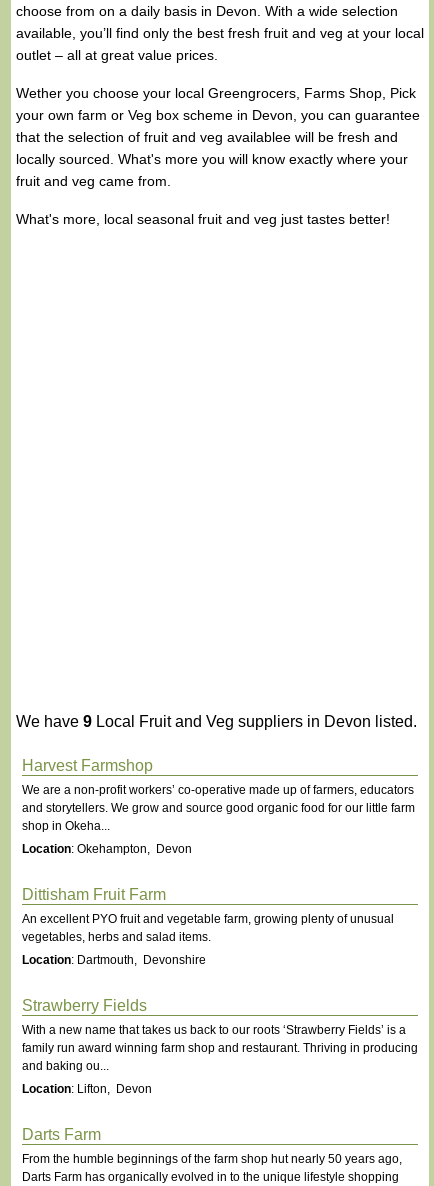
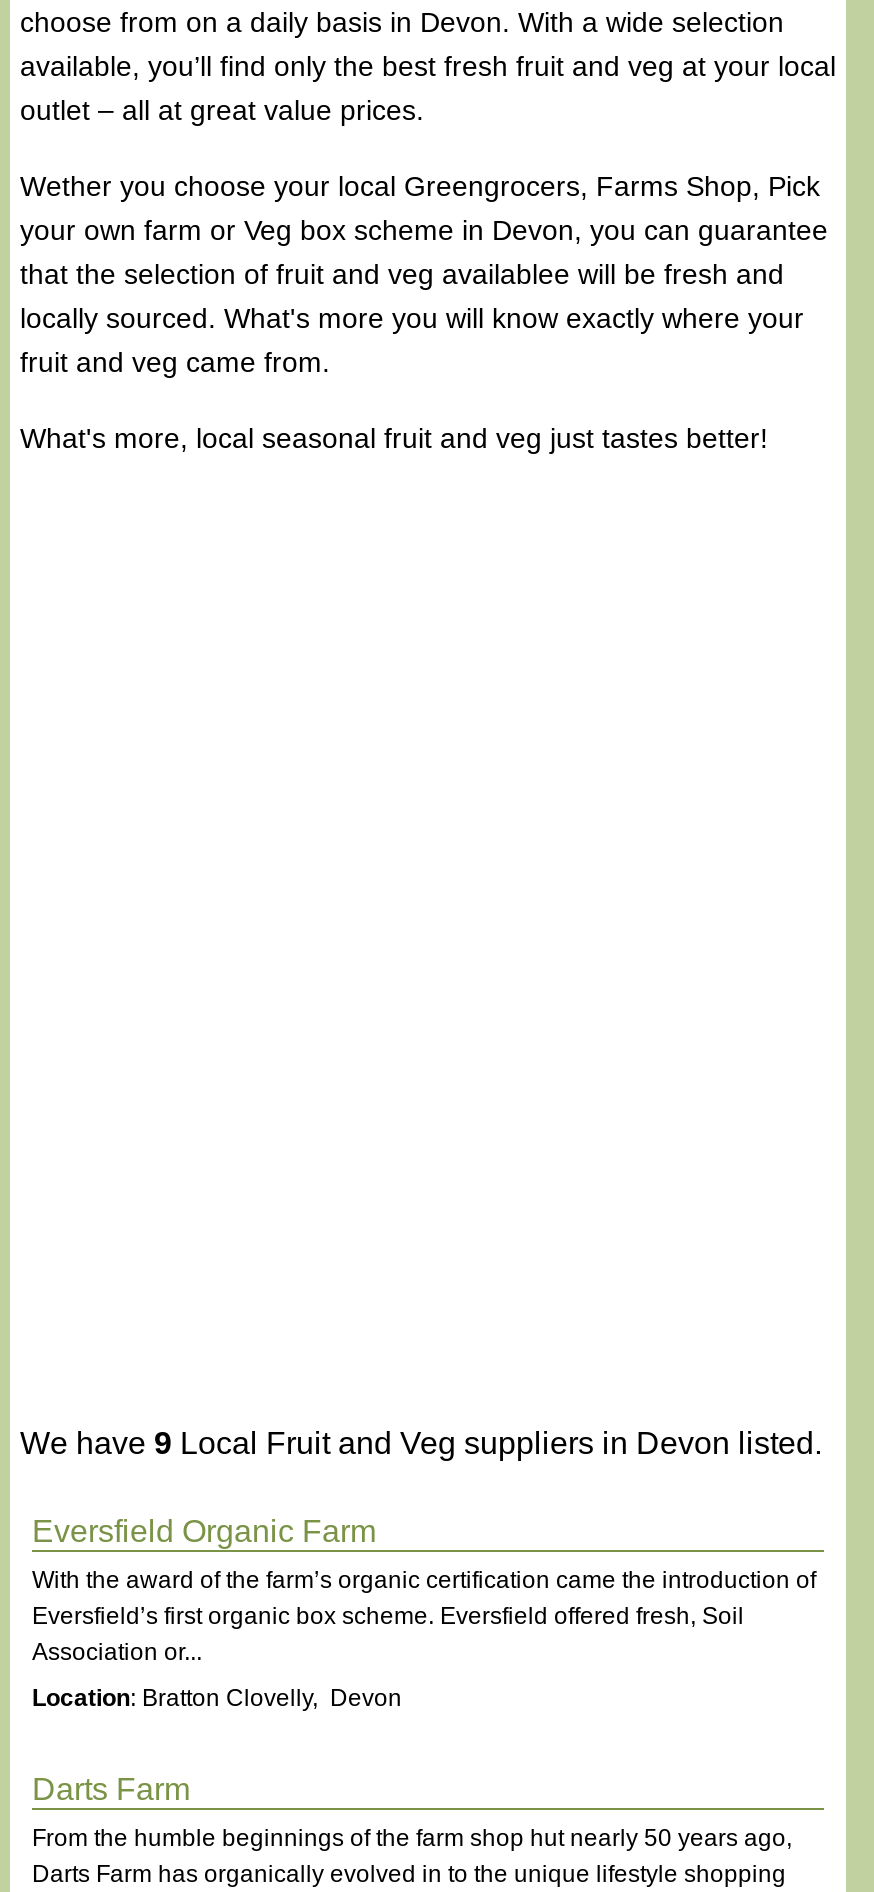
[22,757,418,1096] Harvest Farmshop | We are a non-profit workers’ co-operative made up of farmers, educators | and storytellers. We grow and source good organic food for our little farm | shop in Okeha... | Location: Okehampton, Devon | Dittisham Fruit Farm | An excellent PYO fruit and vegetable farm, growing plenty of unusual | vegetables, herbs and salad items. | Location: Dartmouth, Devonshire | Strawberry Fields | With a new name that takes us back to our roots ‘Strawberry Fields’ is a | family run award winning farm shop and restaurant. Thriving in producing | and baking ou... | Location: Lifton, Devon -> [32,1514,816,1712] Eversfield Organic Farm | With the award of the farm’s organic certification came the introduction of | Eversfield’s first organic box scheme. Eversfield offered fresh, Soil | Association or... | Location: Bratton Clovelly, Devon

